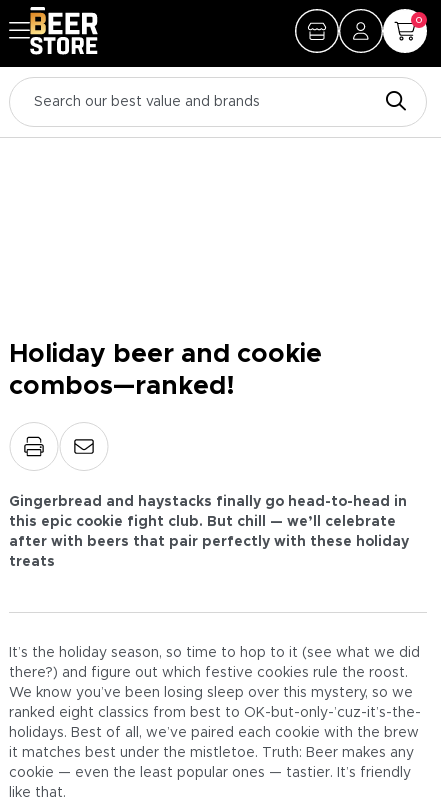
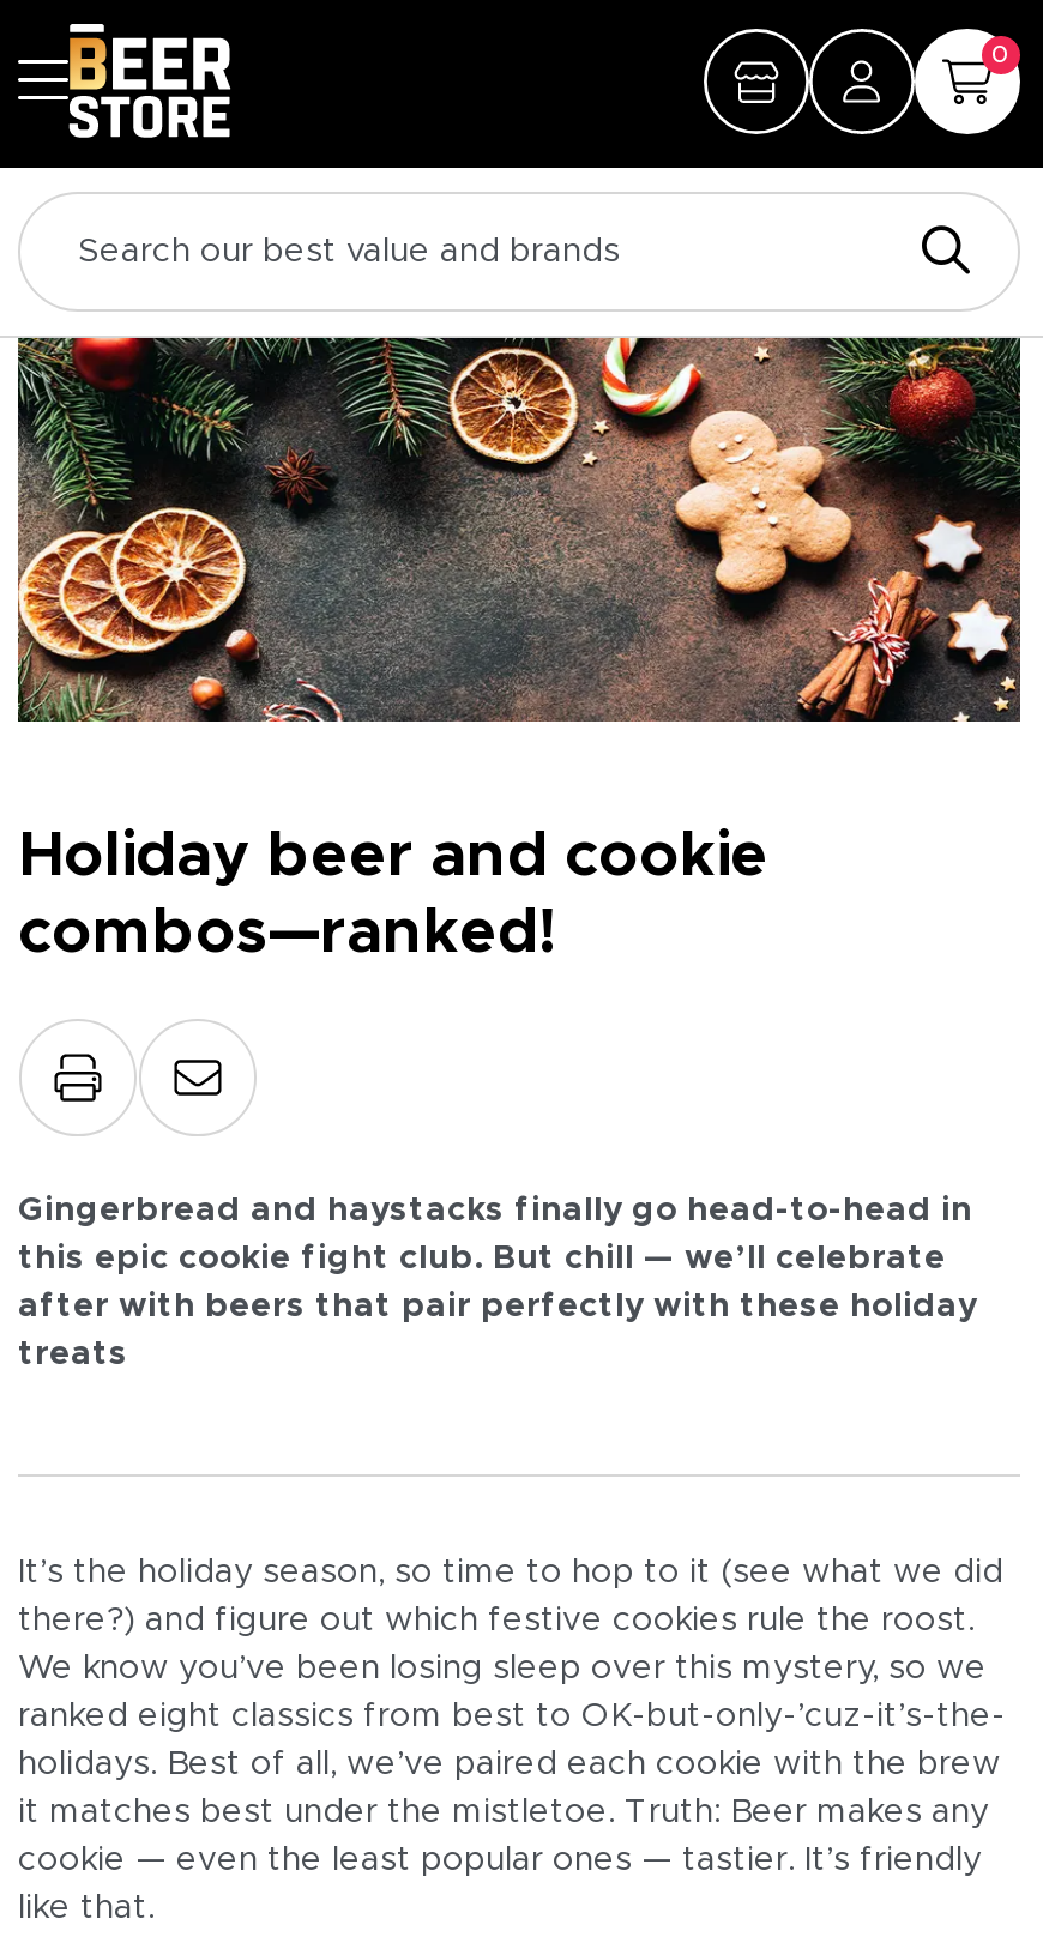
none -> [16,336,1023,724] [image]

